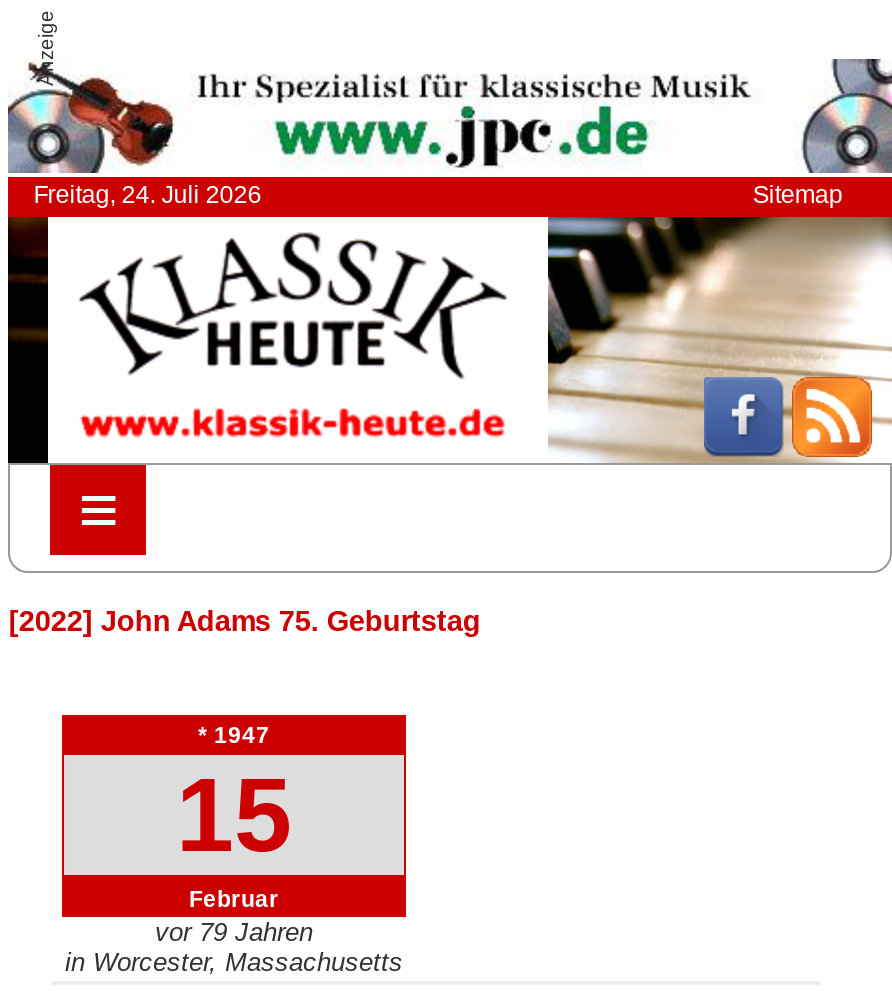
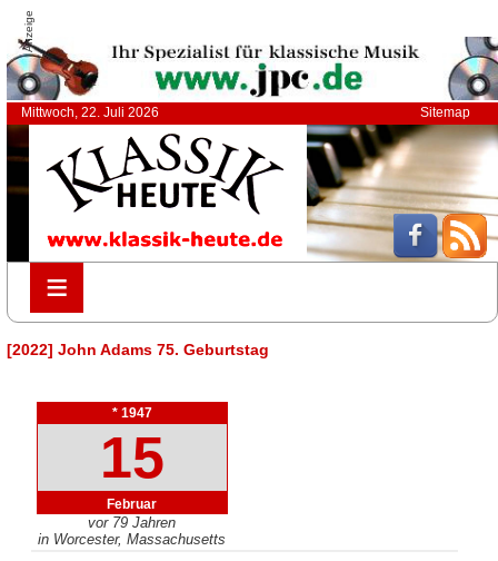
[33,181,261,209] Freitag, 24. Juli 2026 -> [21,105,159,120] Mittwoch, 22. Juli 2026

